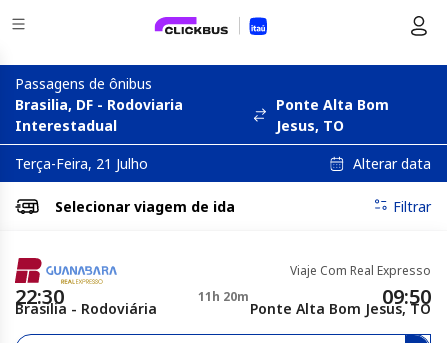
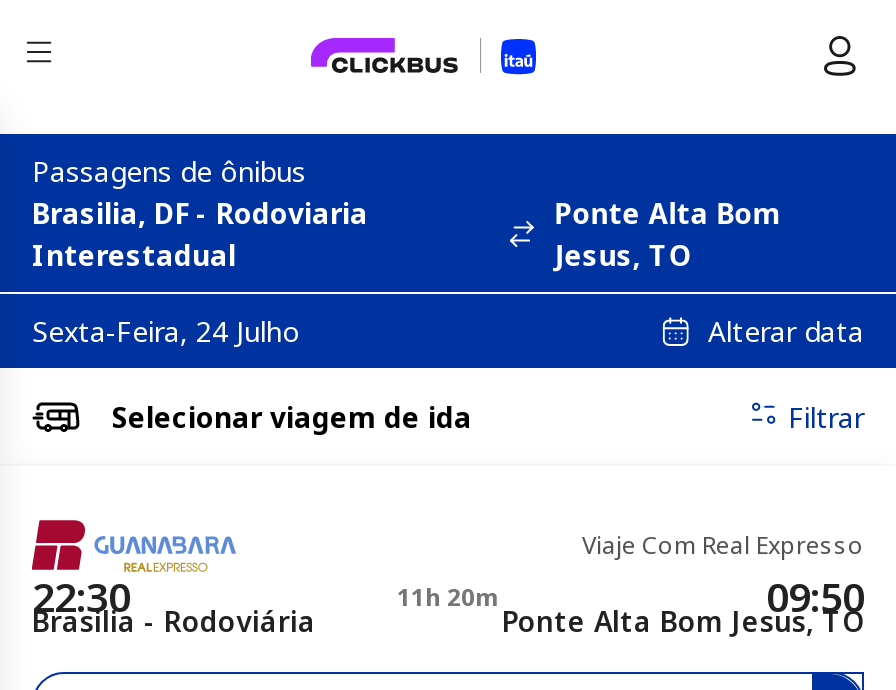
[15,154,148,173] Terça-Feira, 21 Julho -> [32,312,300,350] Sexta-Feira, 24 Julho

